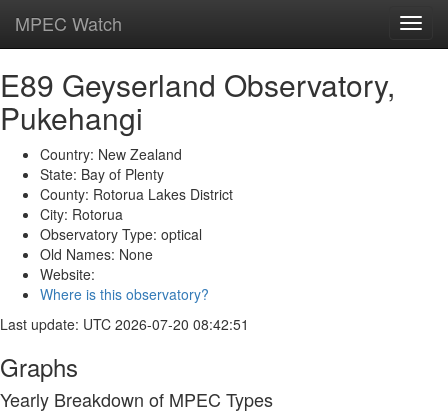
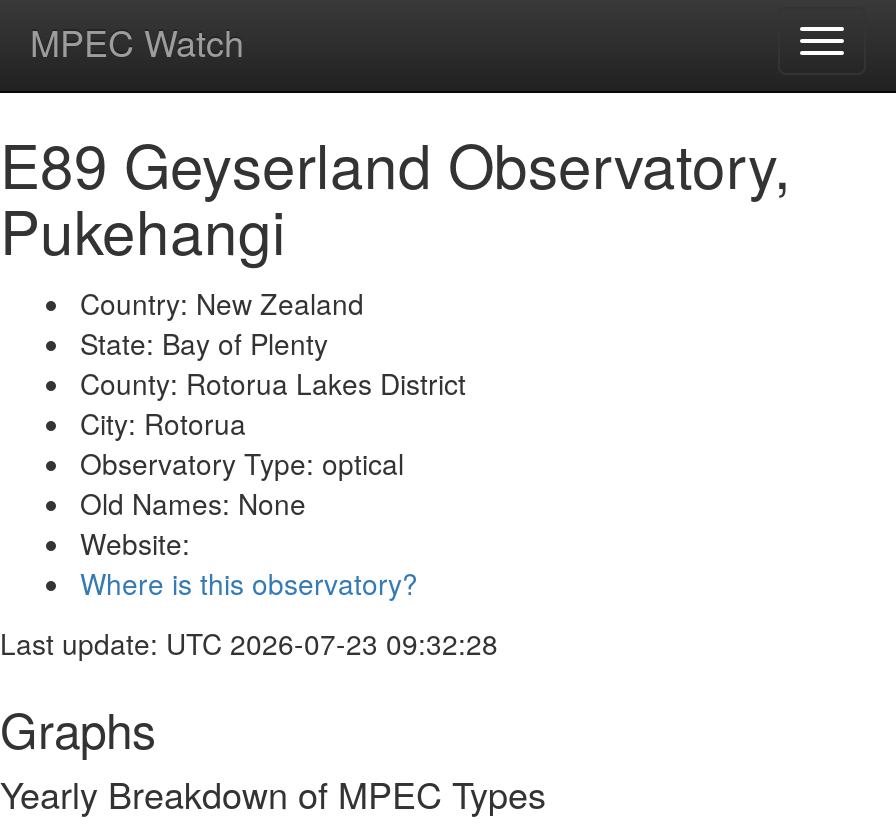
[0,314,249,334] Last update: UTC 2026-07-20 08:42:51 -> [0,623,498,663] Last update: UTC 2026-07-23 09:32:28

